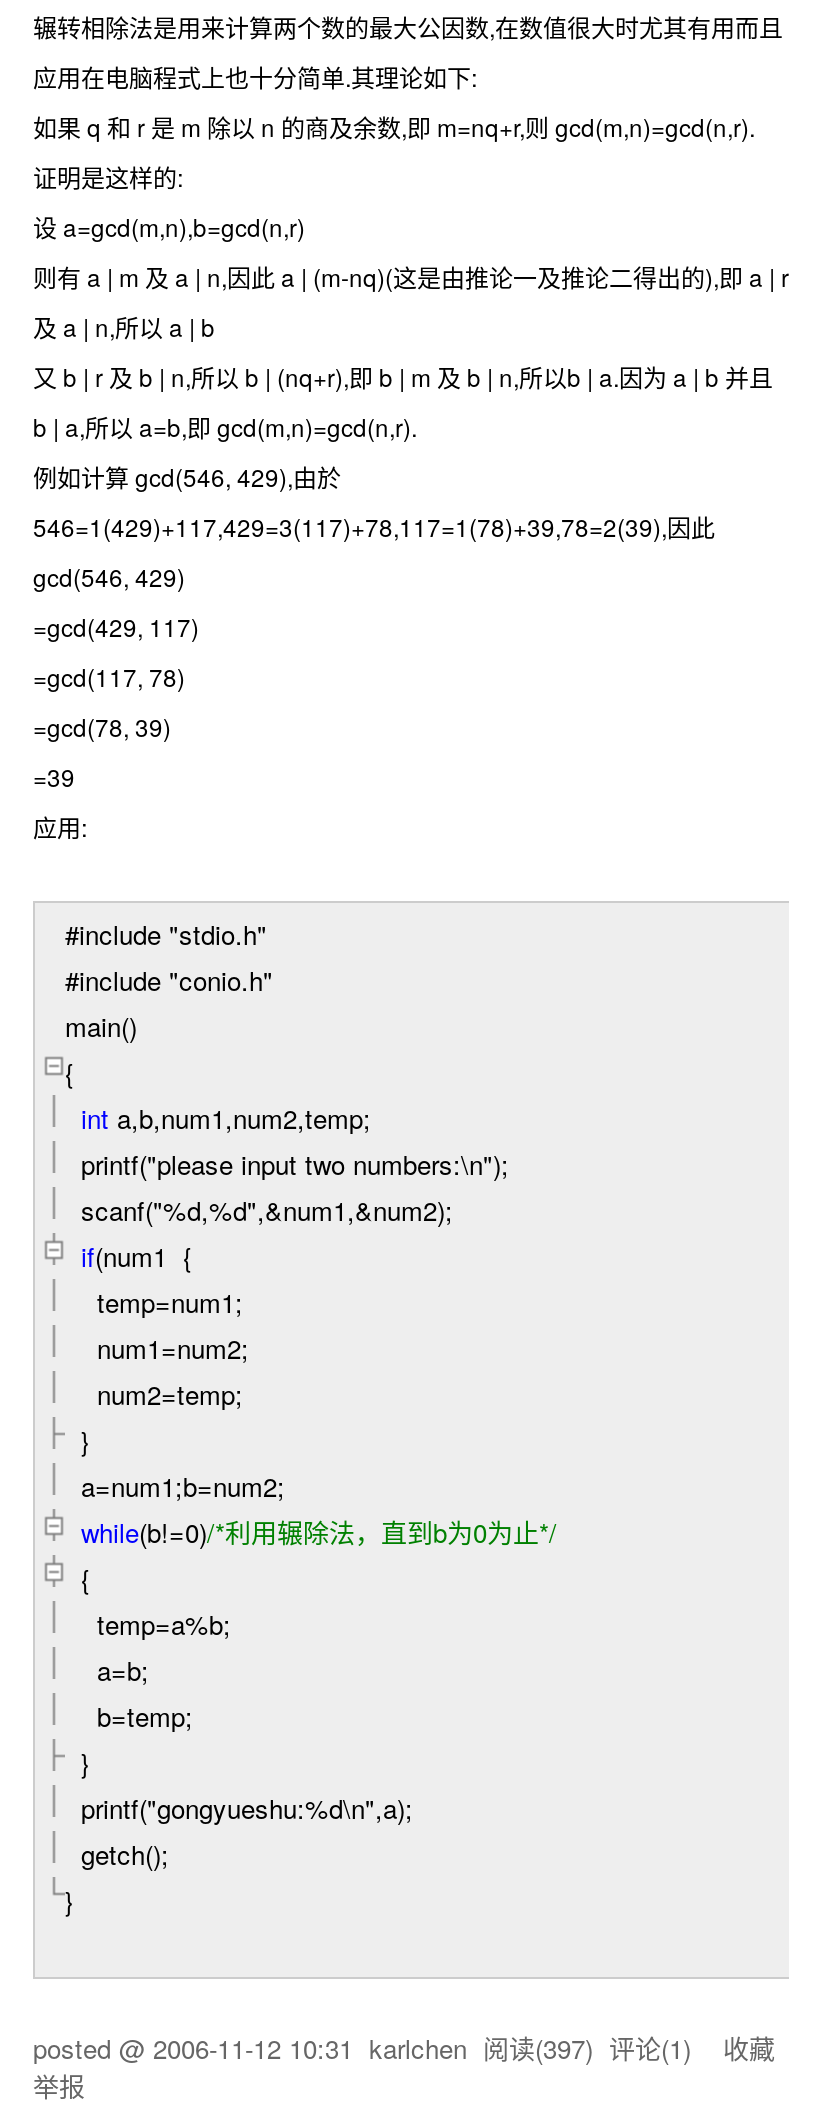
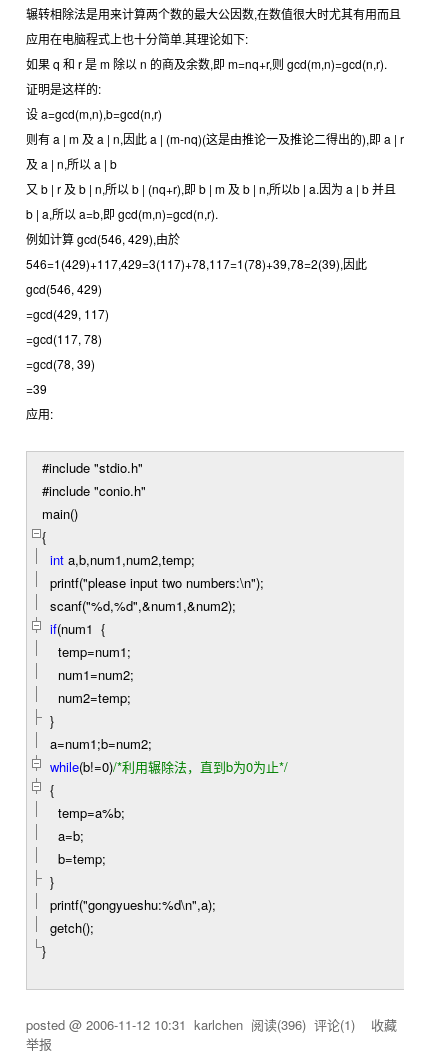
[33,2029,775,2067] posted @ 2006-11-12 10:31 karlchen阅读(397) 评论(1)收藏 -> [26,1015,397,1034] posted @ 2006-11-12 10:31 karlchen阅读(396) 评论(1)收藏

